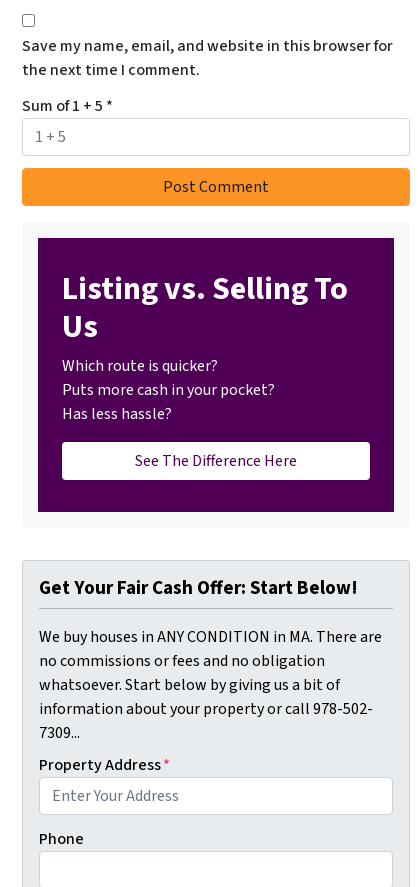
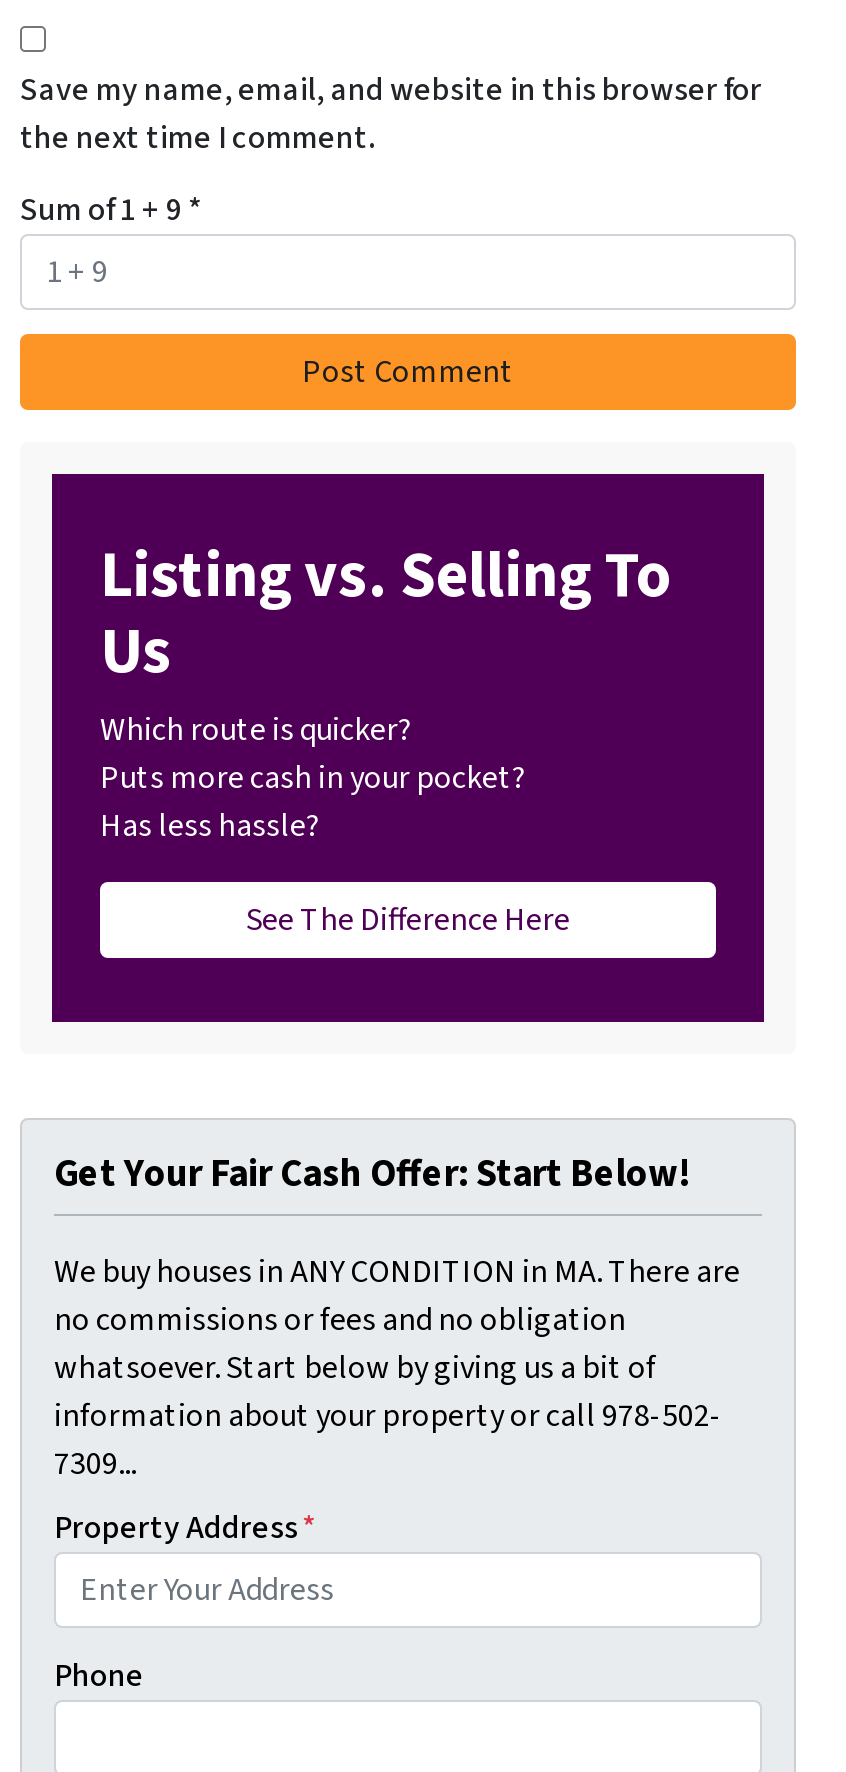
[22,95,113,117] Sum of 1 + 5 * -> [20,187,202,231] Sum of 1 + 9 *

